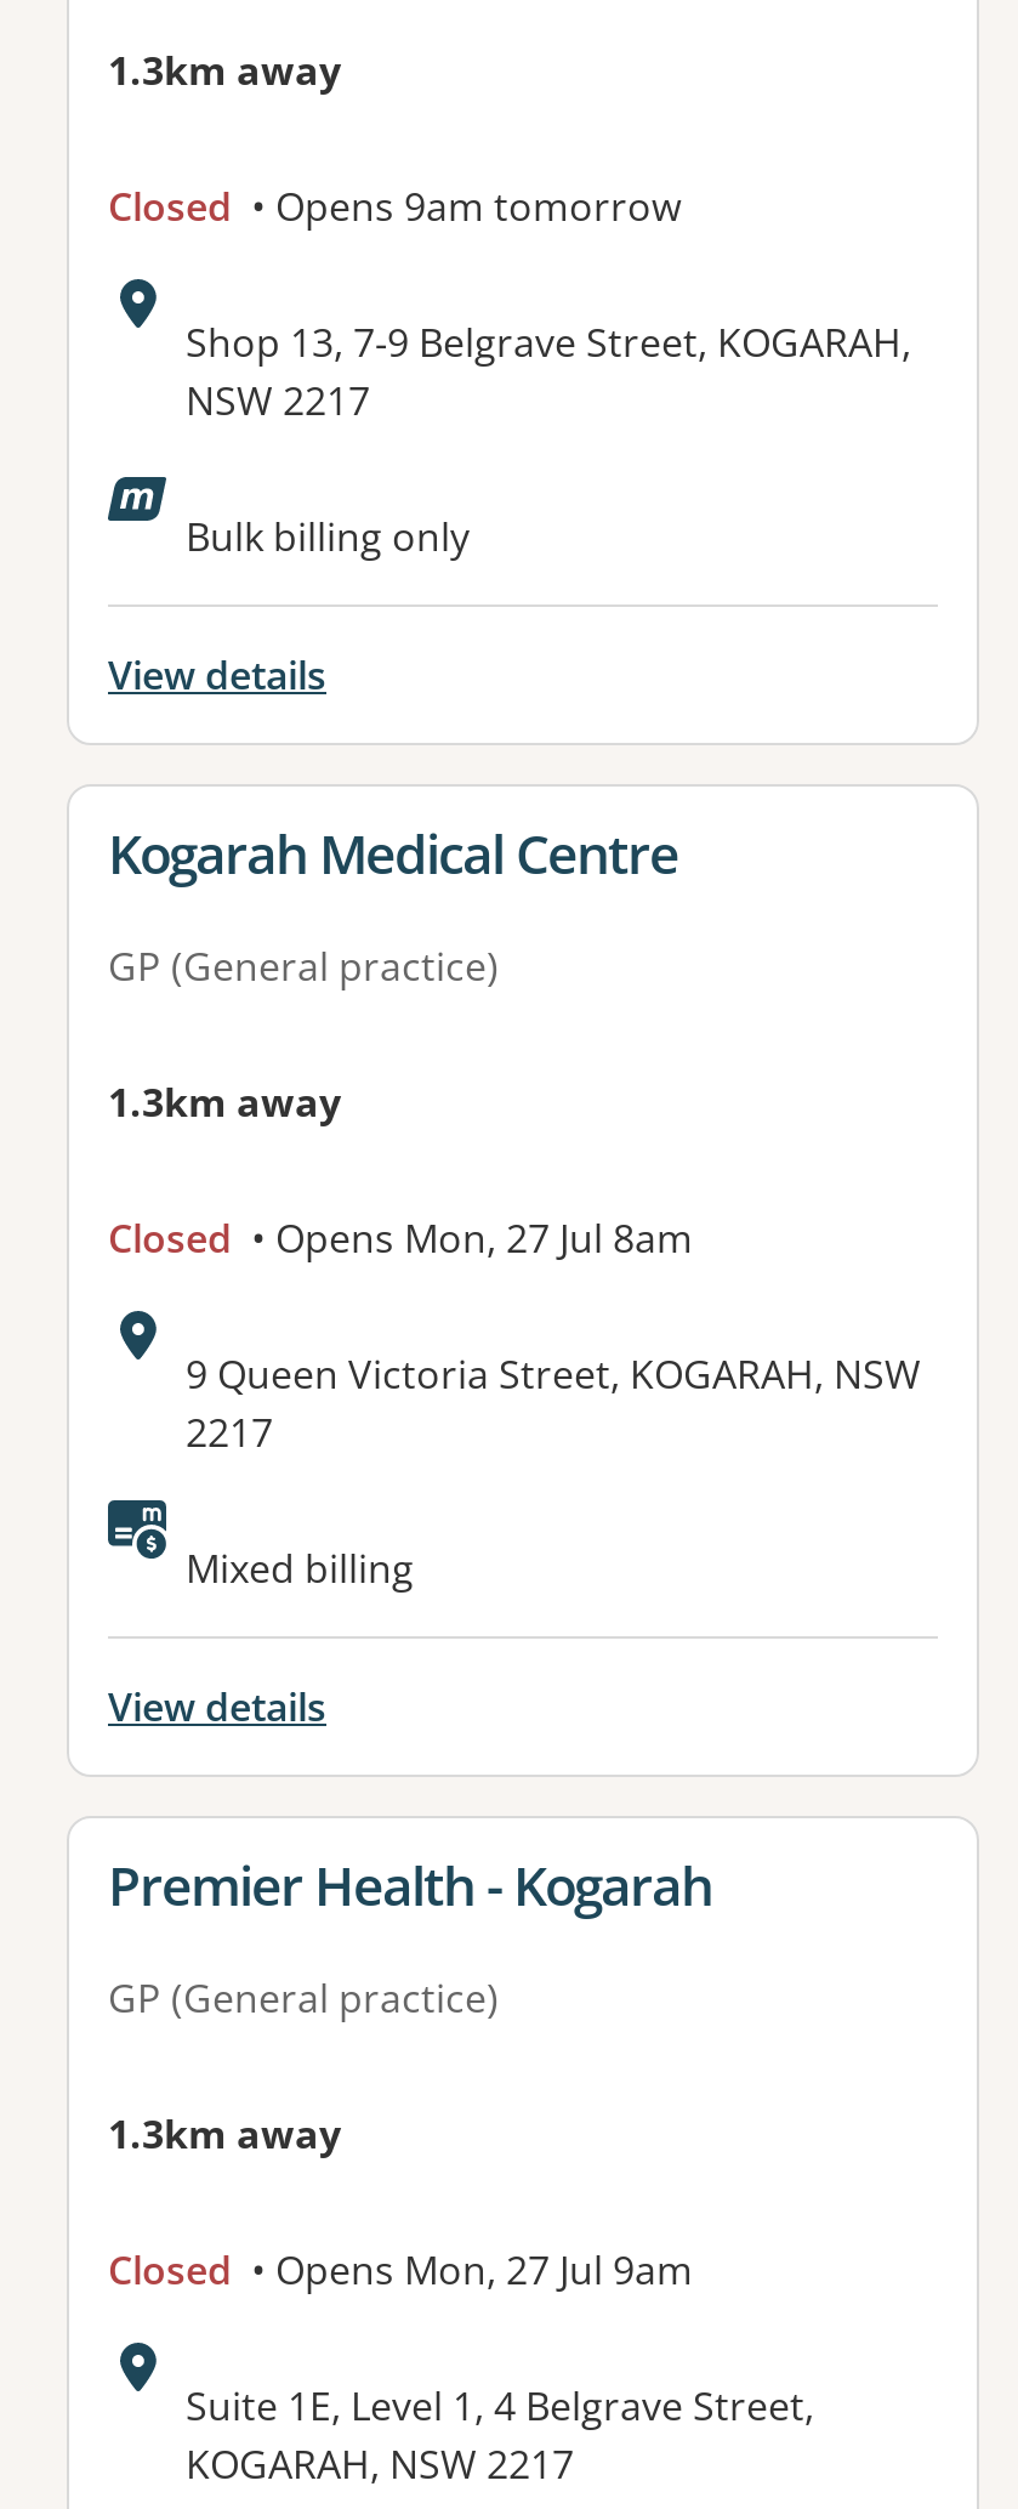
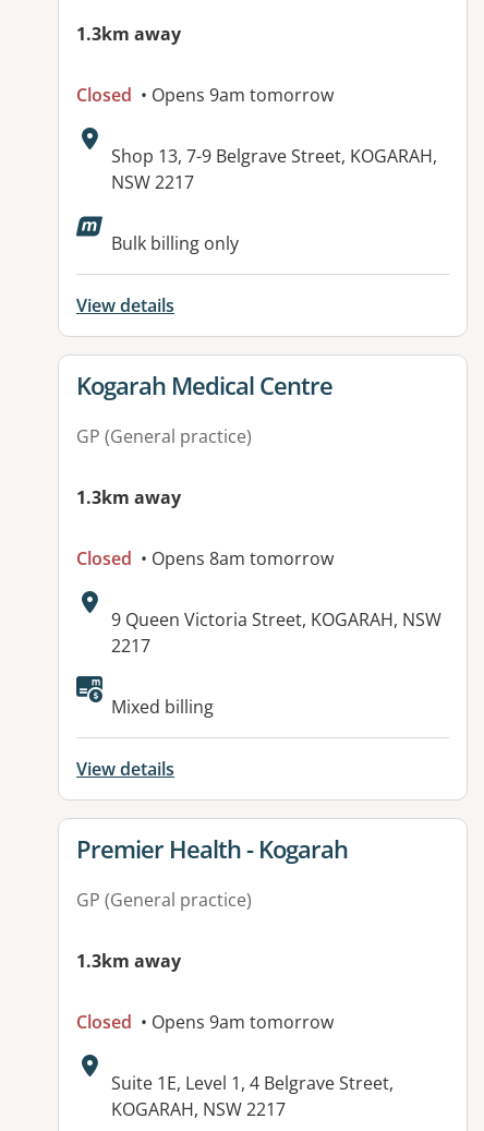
[108,1212,693,1266] Closed • Opens Mon, 27 Jul 8am -> [76,547,334,571] Closed • Opens 8am tomorrow
[108,2244,693,2298] Closed • Opens Mon, 27 Jul 9am -> [76,1010,334,1034] Closed • Opens 9am tomorrow

